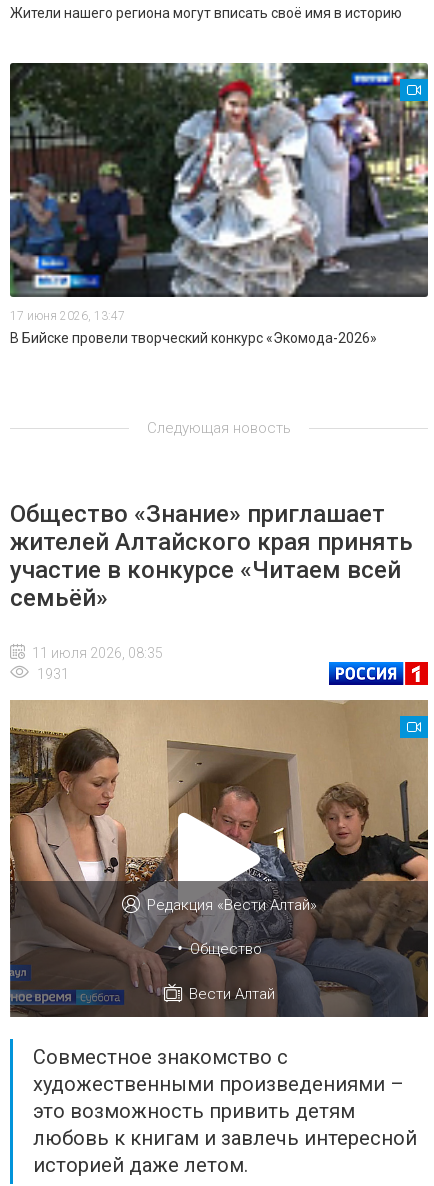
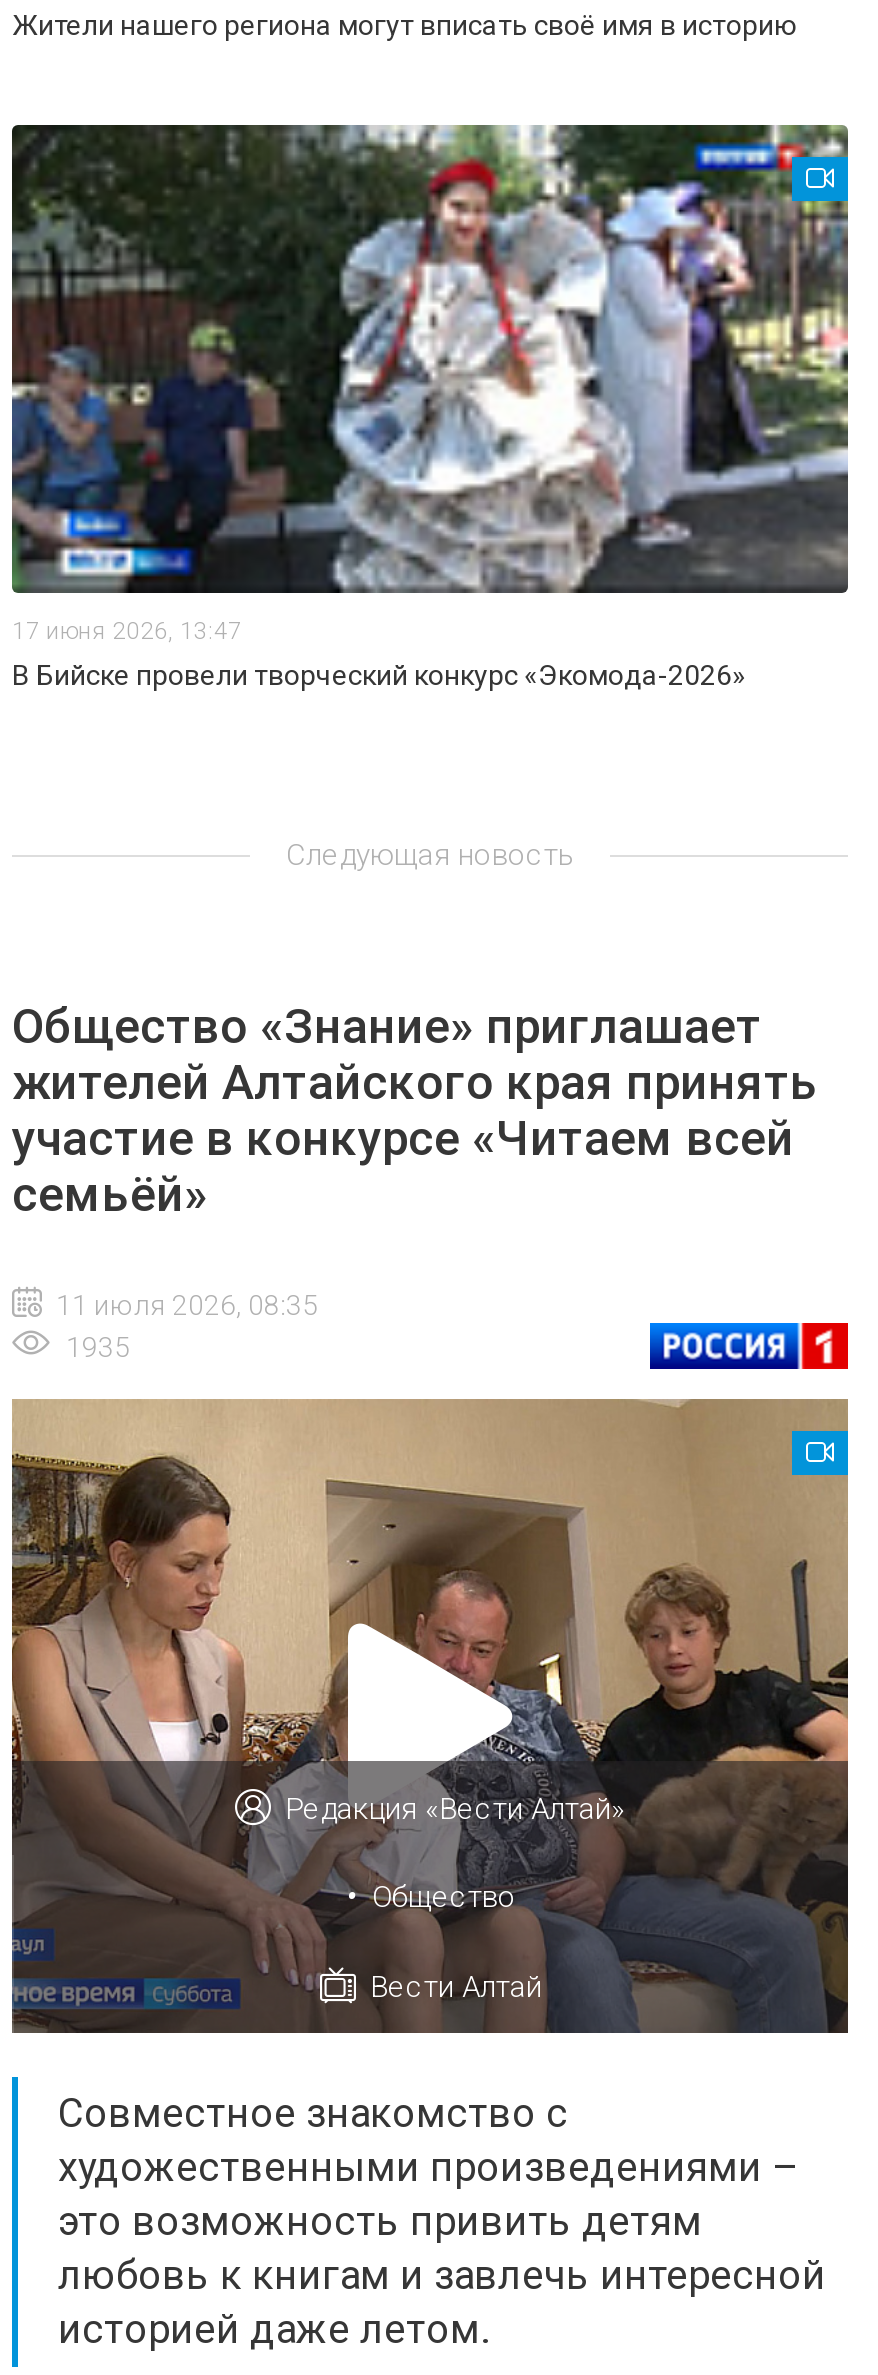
[34,666,69,682] 1931 -> [60,1332,130,1364] 1935

